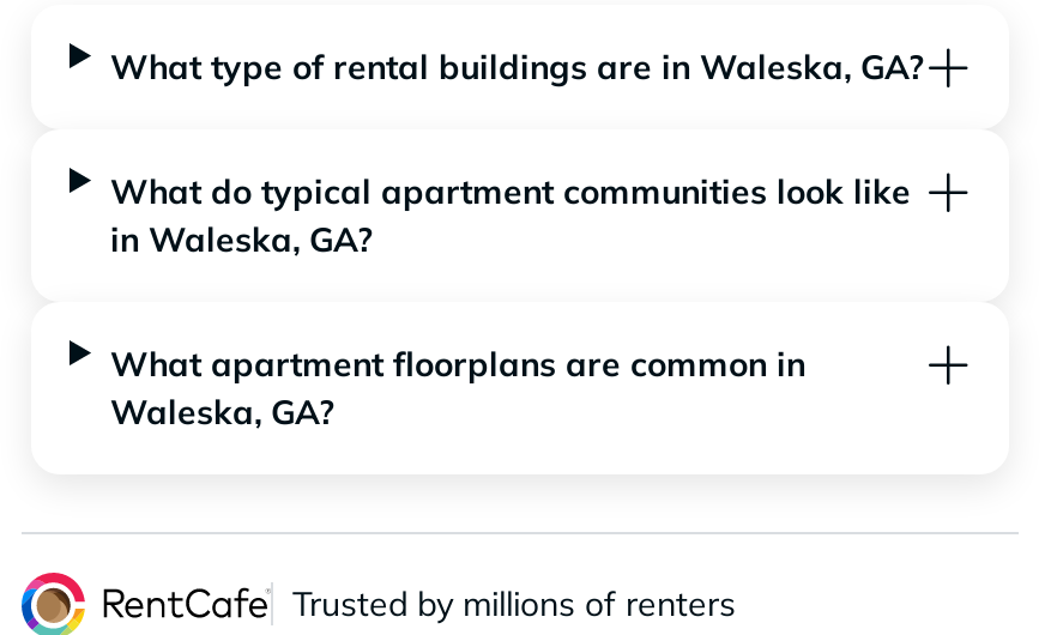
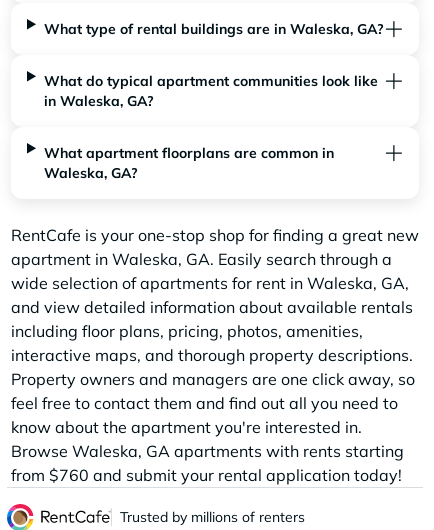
none -> [11,225,419,485] RentCafe is your one-stop shop for finding a great new | apartment in Waleska, GA. Easily search through a | wide selection of apartments for rent in Waleska, GA, | and view detailed information about available rentals | including floor plans, pricing, photos, amenities, | interactive maps, and thorough property descriptions. | Property owners and managers are one click away, so | feel free to contact them and find out all you need to | know about the apartment you're interested in. | Browse Waleska, GA apartments with rents starting | from $760 and submit your rental application today!

